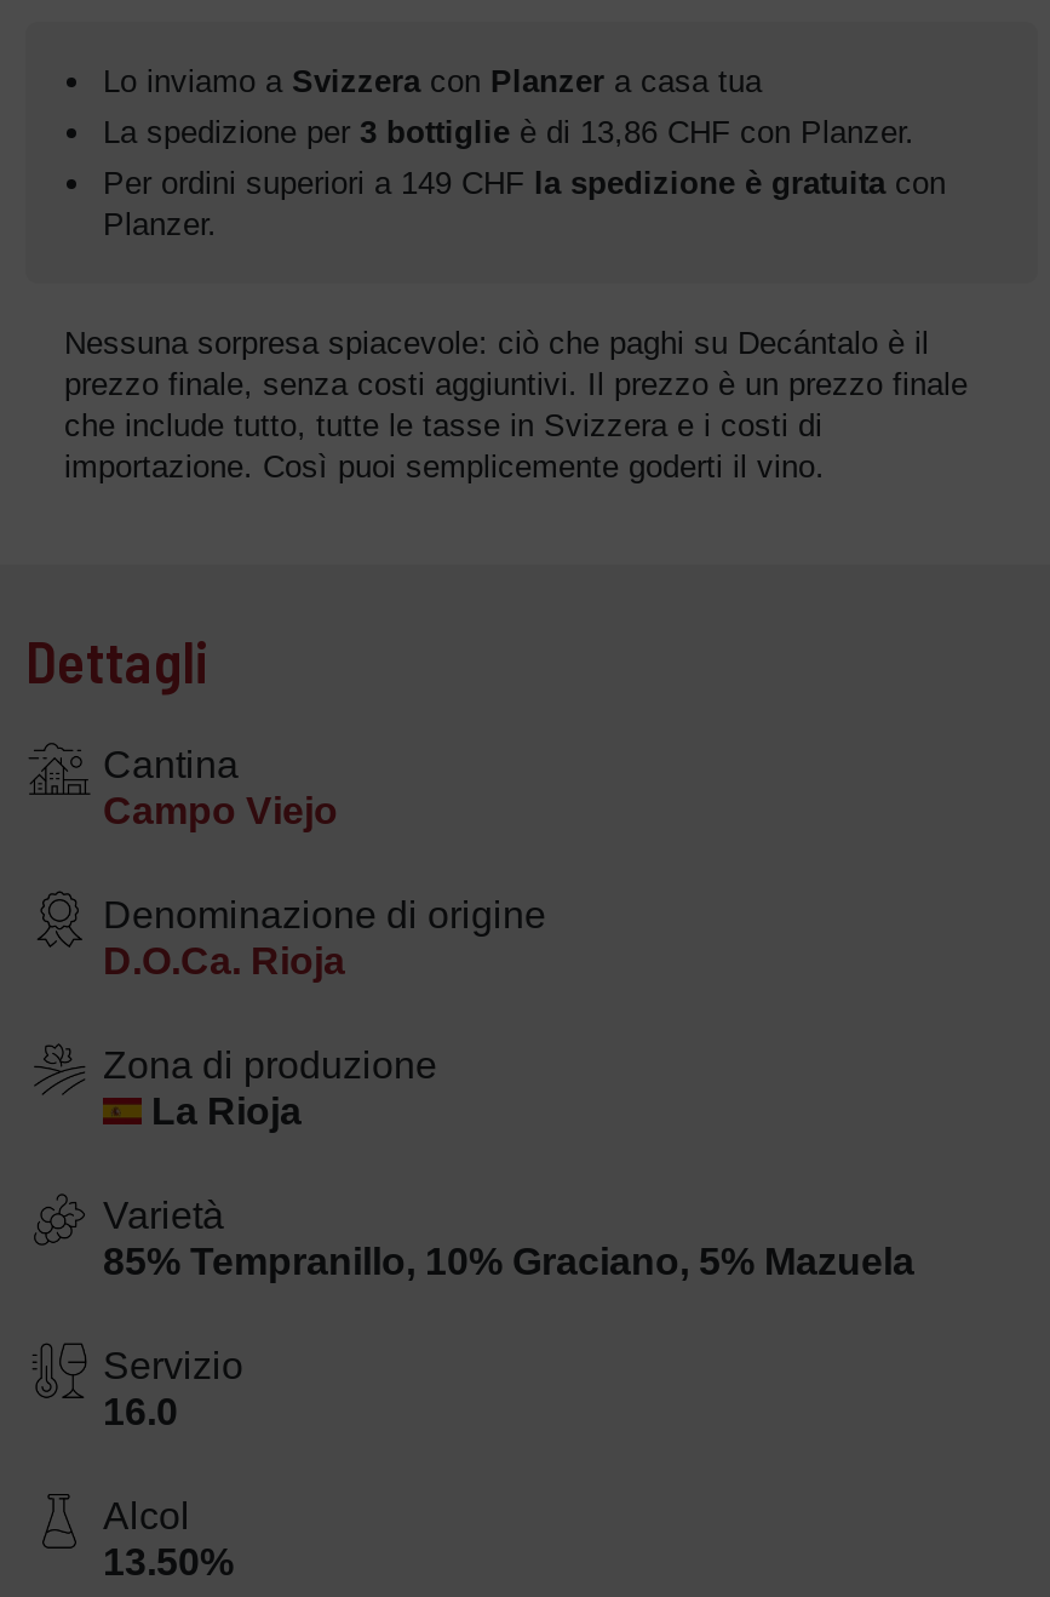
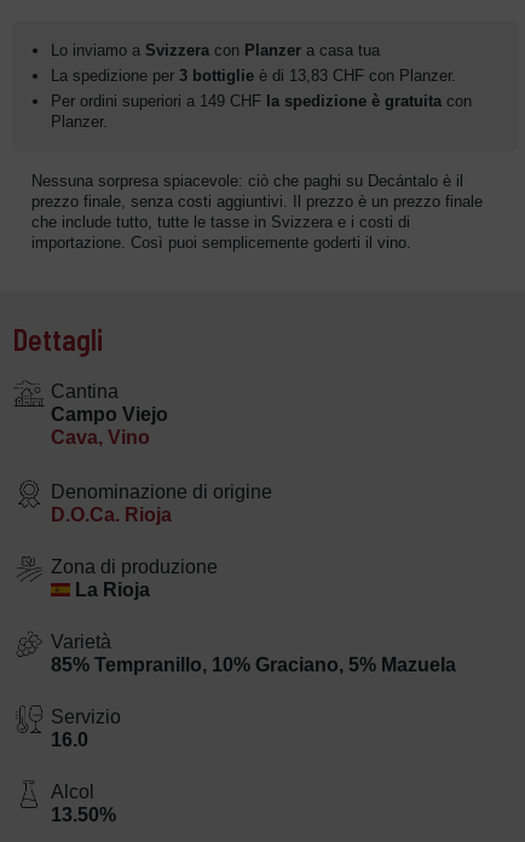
[103,114,914,150] La spedizione per 3 bottiglie è di 13,86 CHF con Planzer. -> [51,67,456,85] La spedizione per 3 bottiglie è di 13,83 CHF con Planzer.
none -> [51,427,150,448] Cava, Vino

